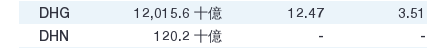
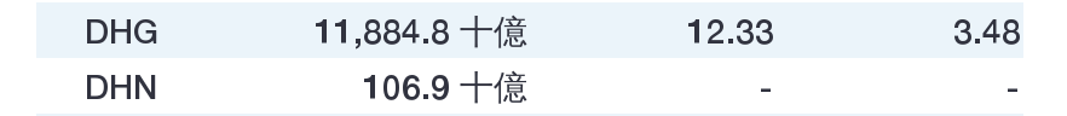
[134,4,222,21] 12,015.6十億 -> [315,9,527,50] 11,884.8十億
[288,4,324,21] 12.47 -> [687,9,774,50] 12.33
[398,4,426,21] 3.51 -> [953,9,1021,50] 3.48
[154,27,222,44] 120.2十億 -> [363,65,527,106] 106.9十億

